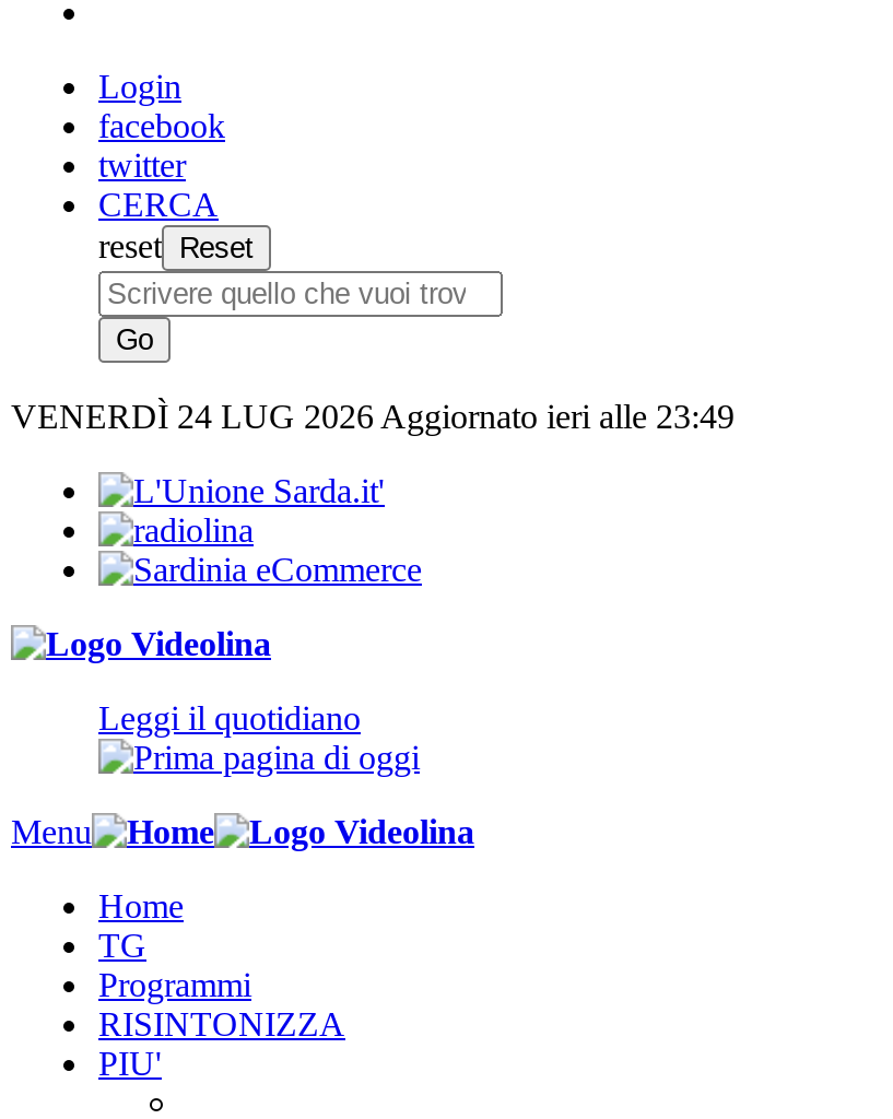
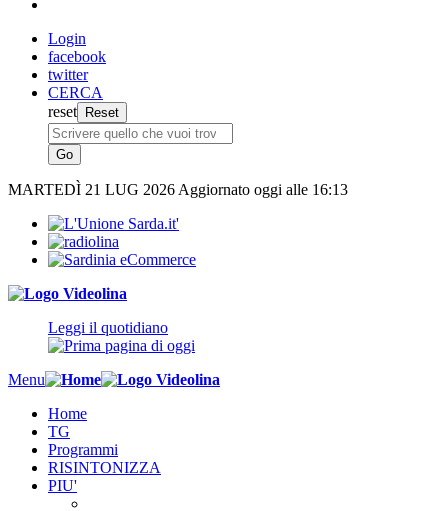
[11,398,735,435] VENERDÌ 24 LUG 2026 Aggiornato ieri alle 23:49 -> [8,181,348,198] MARTEDÌ 21 LUG 2026 Aggiornato oggi alle 16:13

